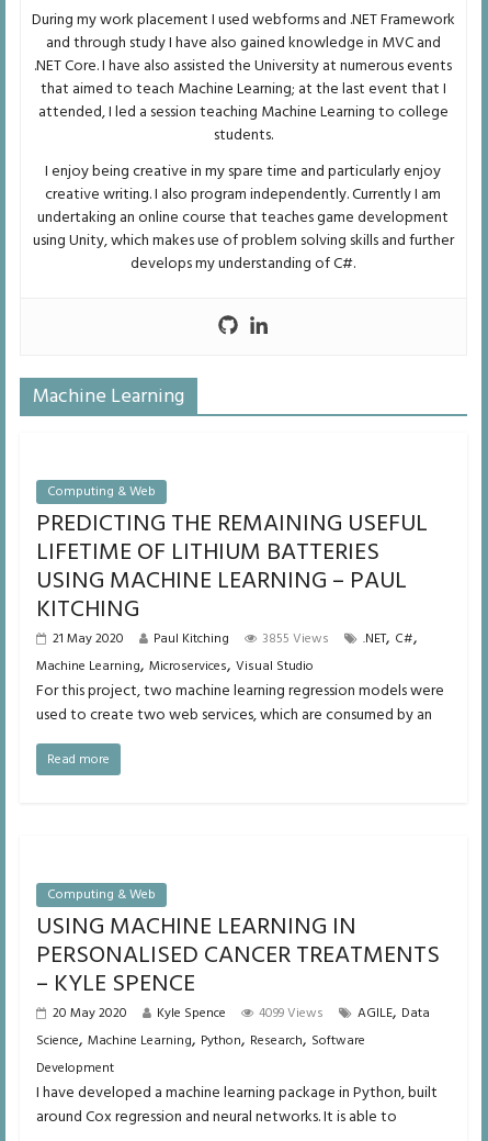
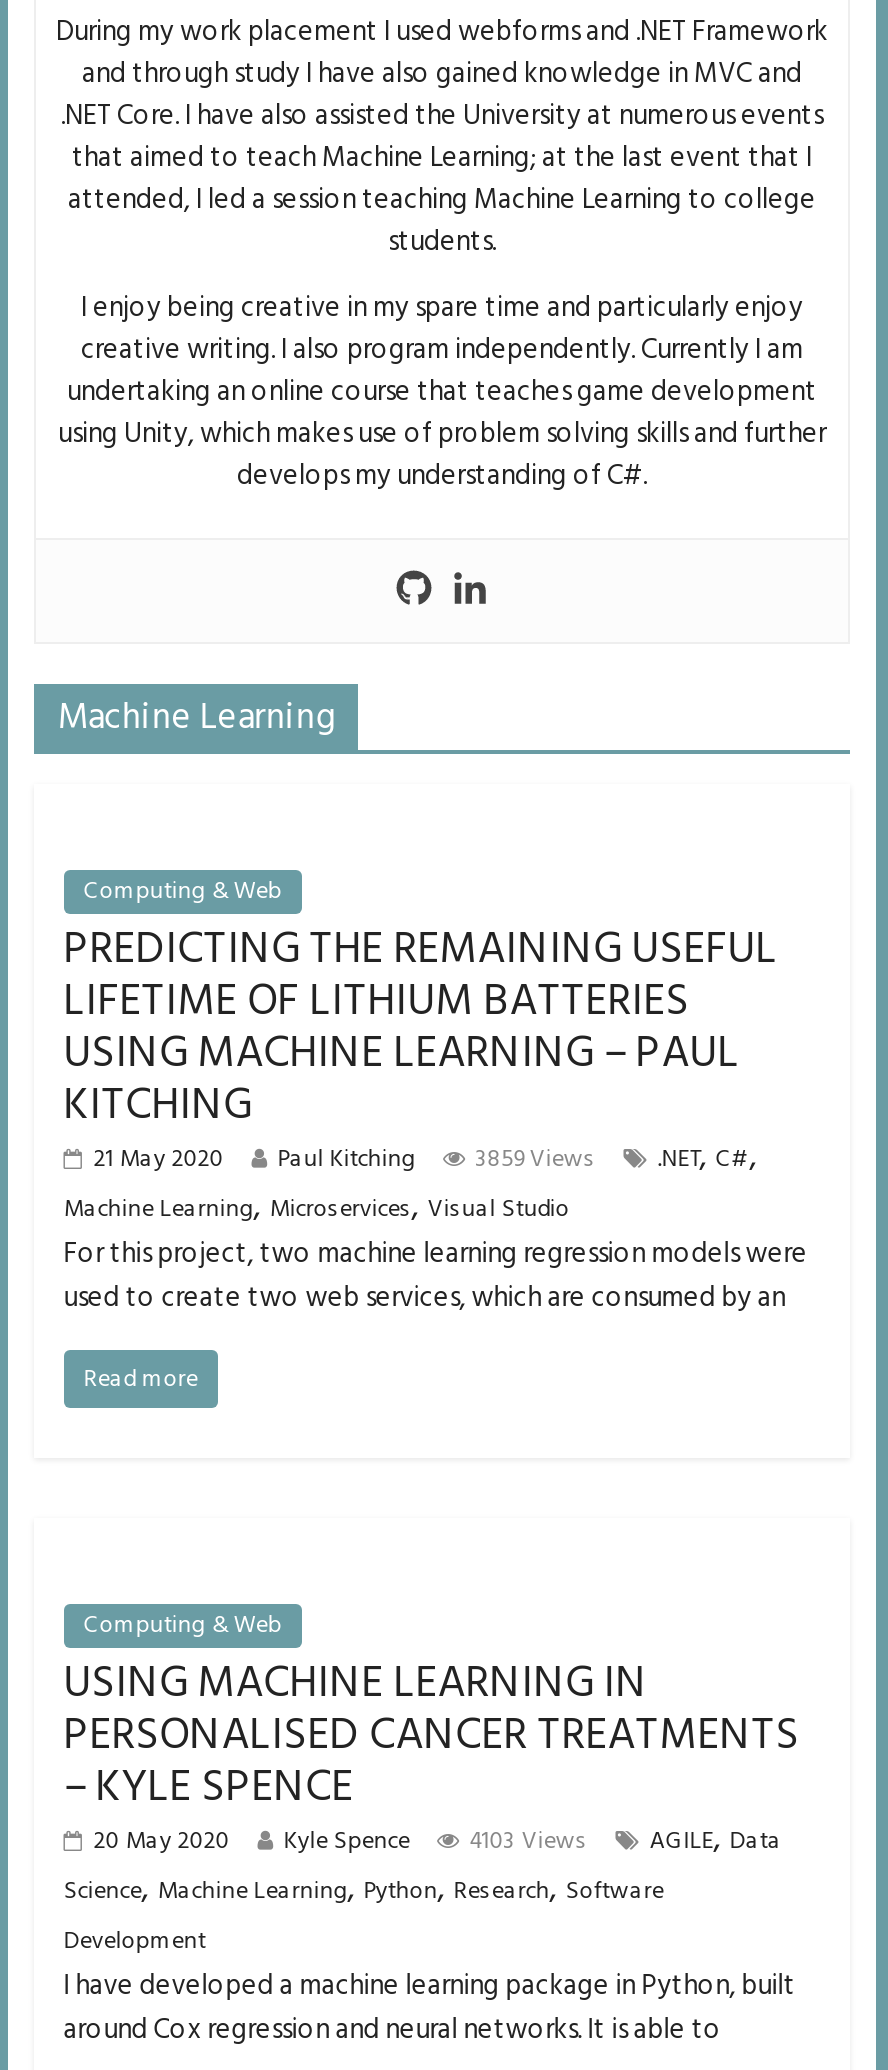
[52,625,418,649] 21 May 2020 Paul Kitching 3855 Views .NET, C#, -> [94,1134,758,1178] 21 May 2020 Paul Kitching 3859 Views .NET, C#,
[52,999,430,1023] 20 May 2020 Kyle Spence 4099 Views AGILE, Data -> [94,1816,782,1860] 20 May 2020 Kyle Spence 4103 Views AGILE, Data

